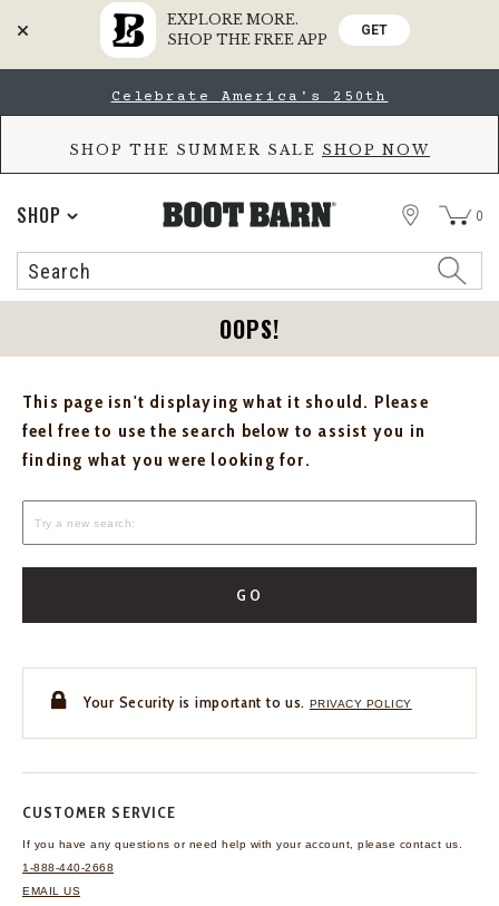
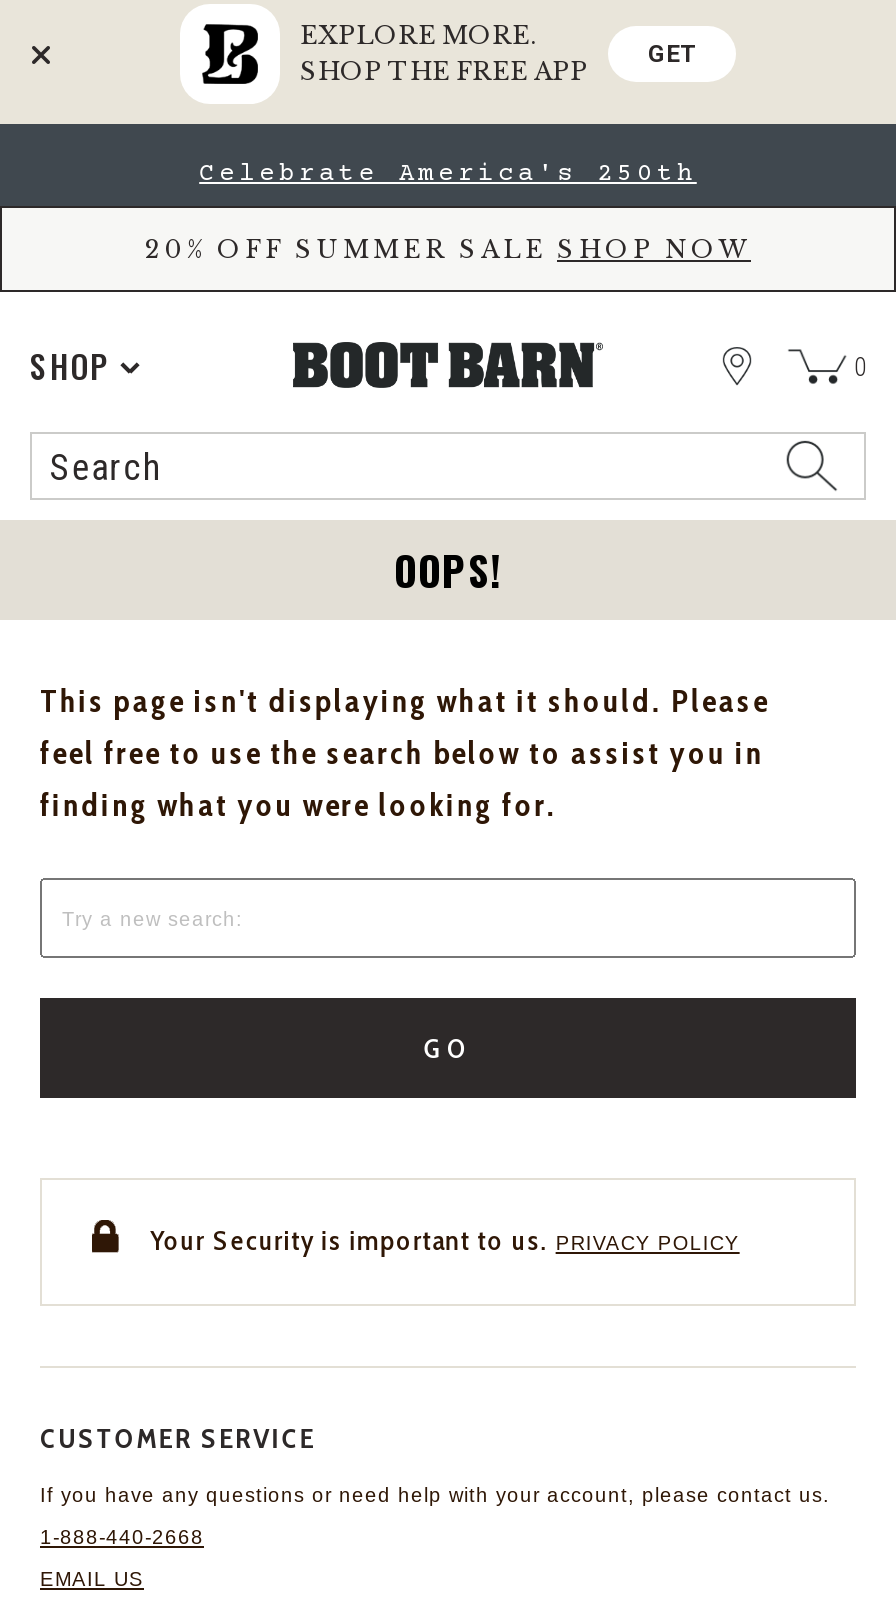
[69,142,430,158] SHOP THE SUMMER SALE SHOP NOW -> [145,234,751,264] 20% OFF SUMMER SALE SHOP NOW

